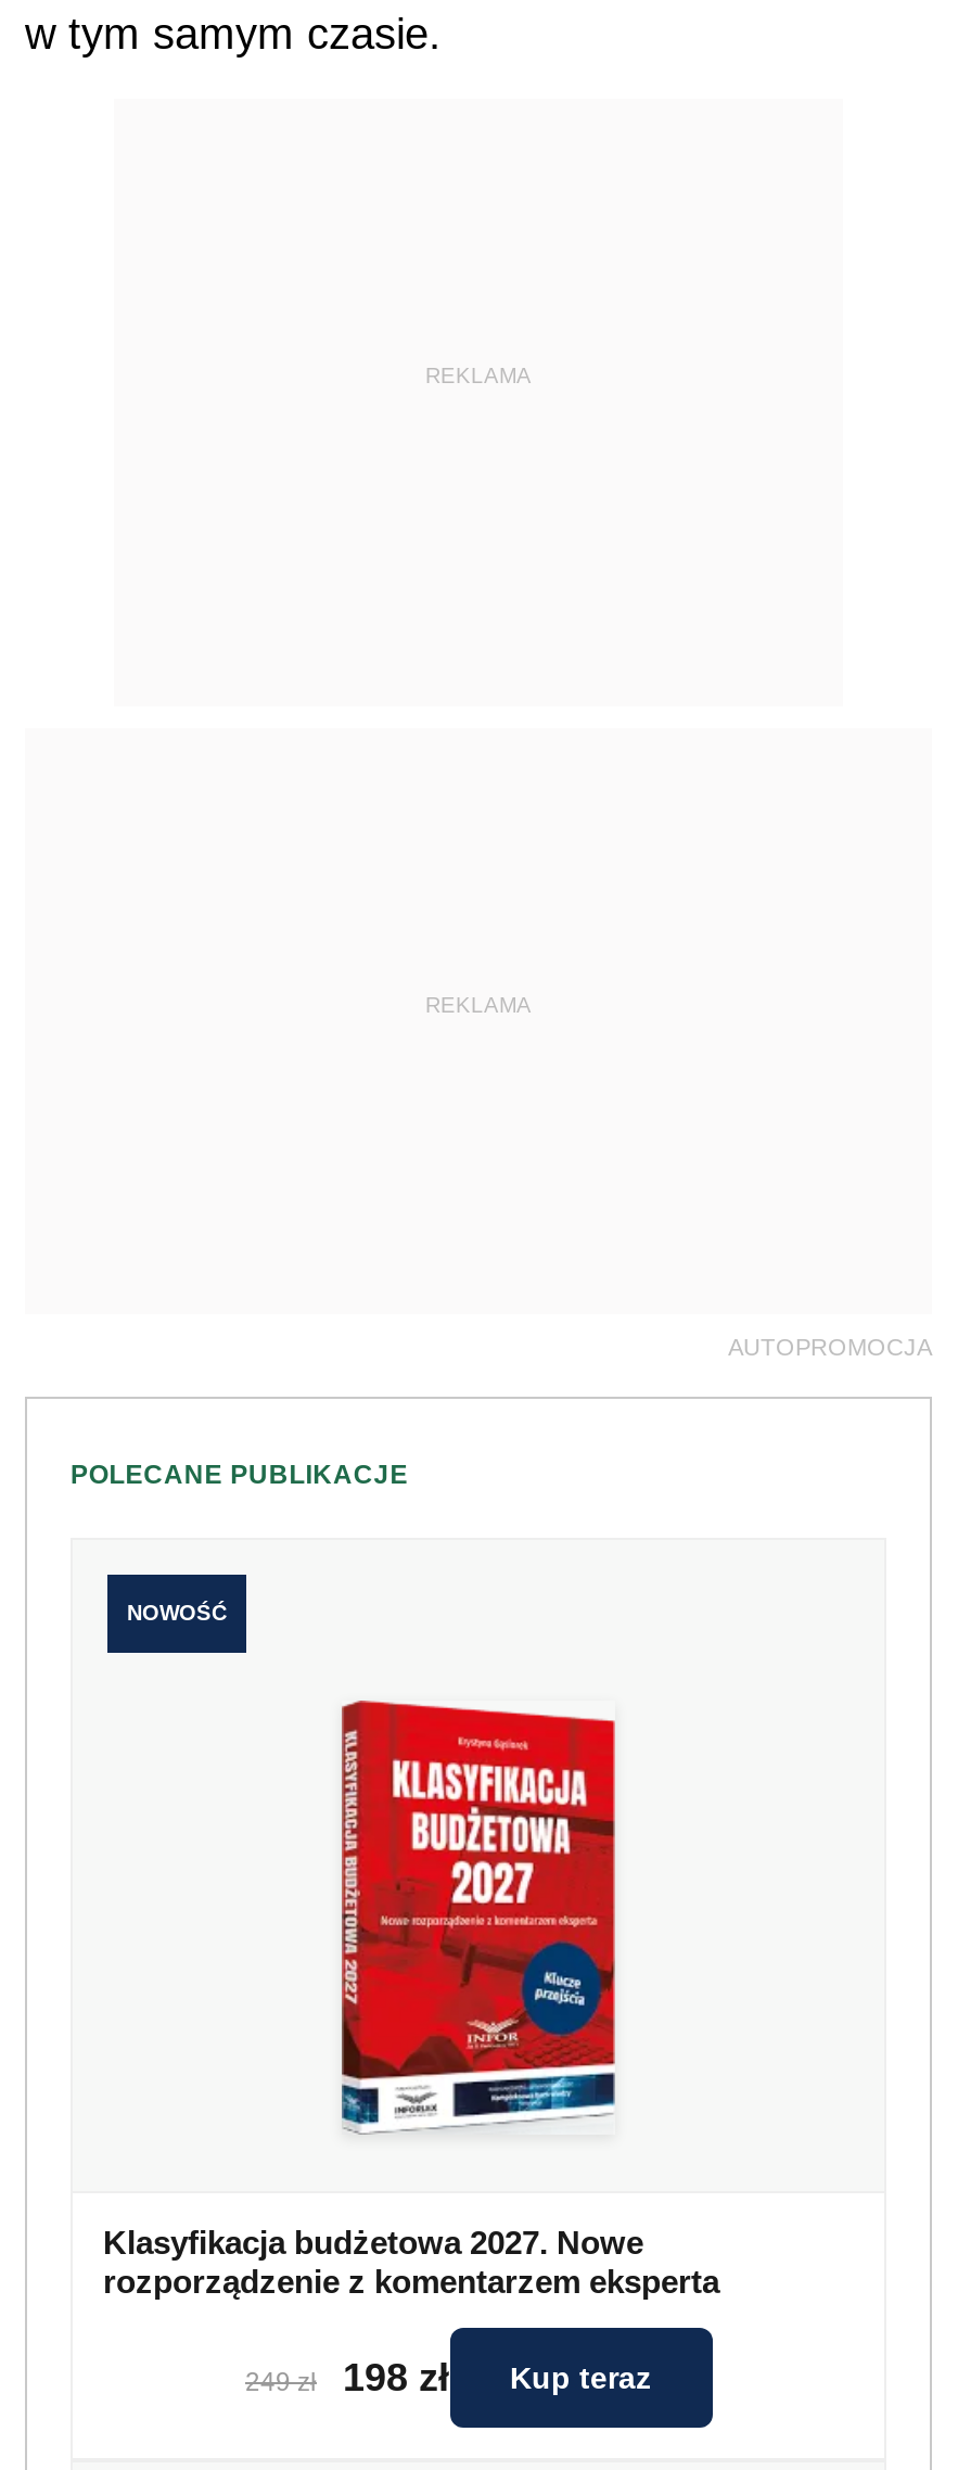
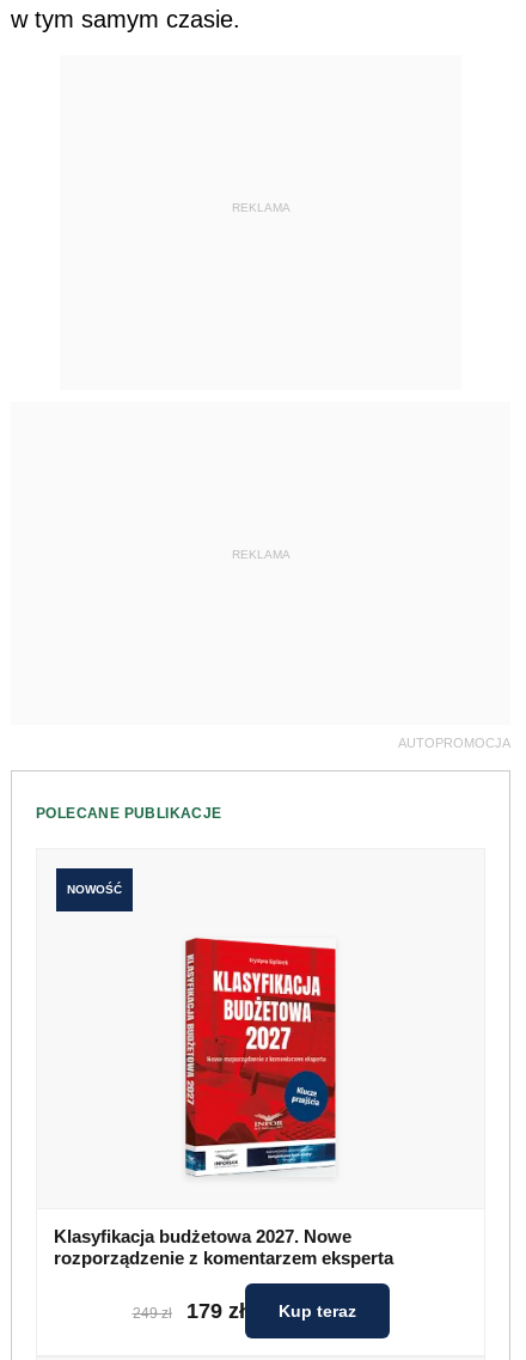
[343,2355,449,2398] 198 zł -> [186,1298,244,1322] 179 zł

